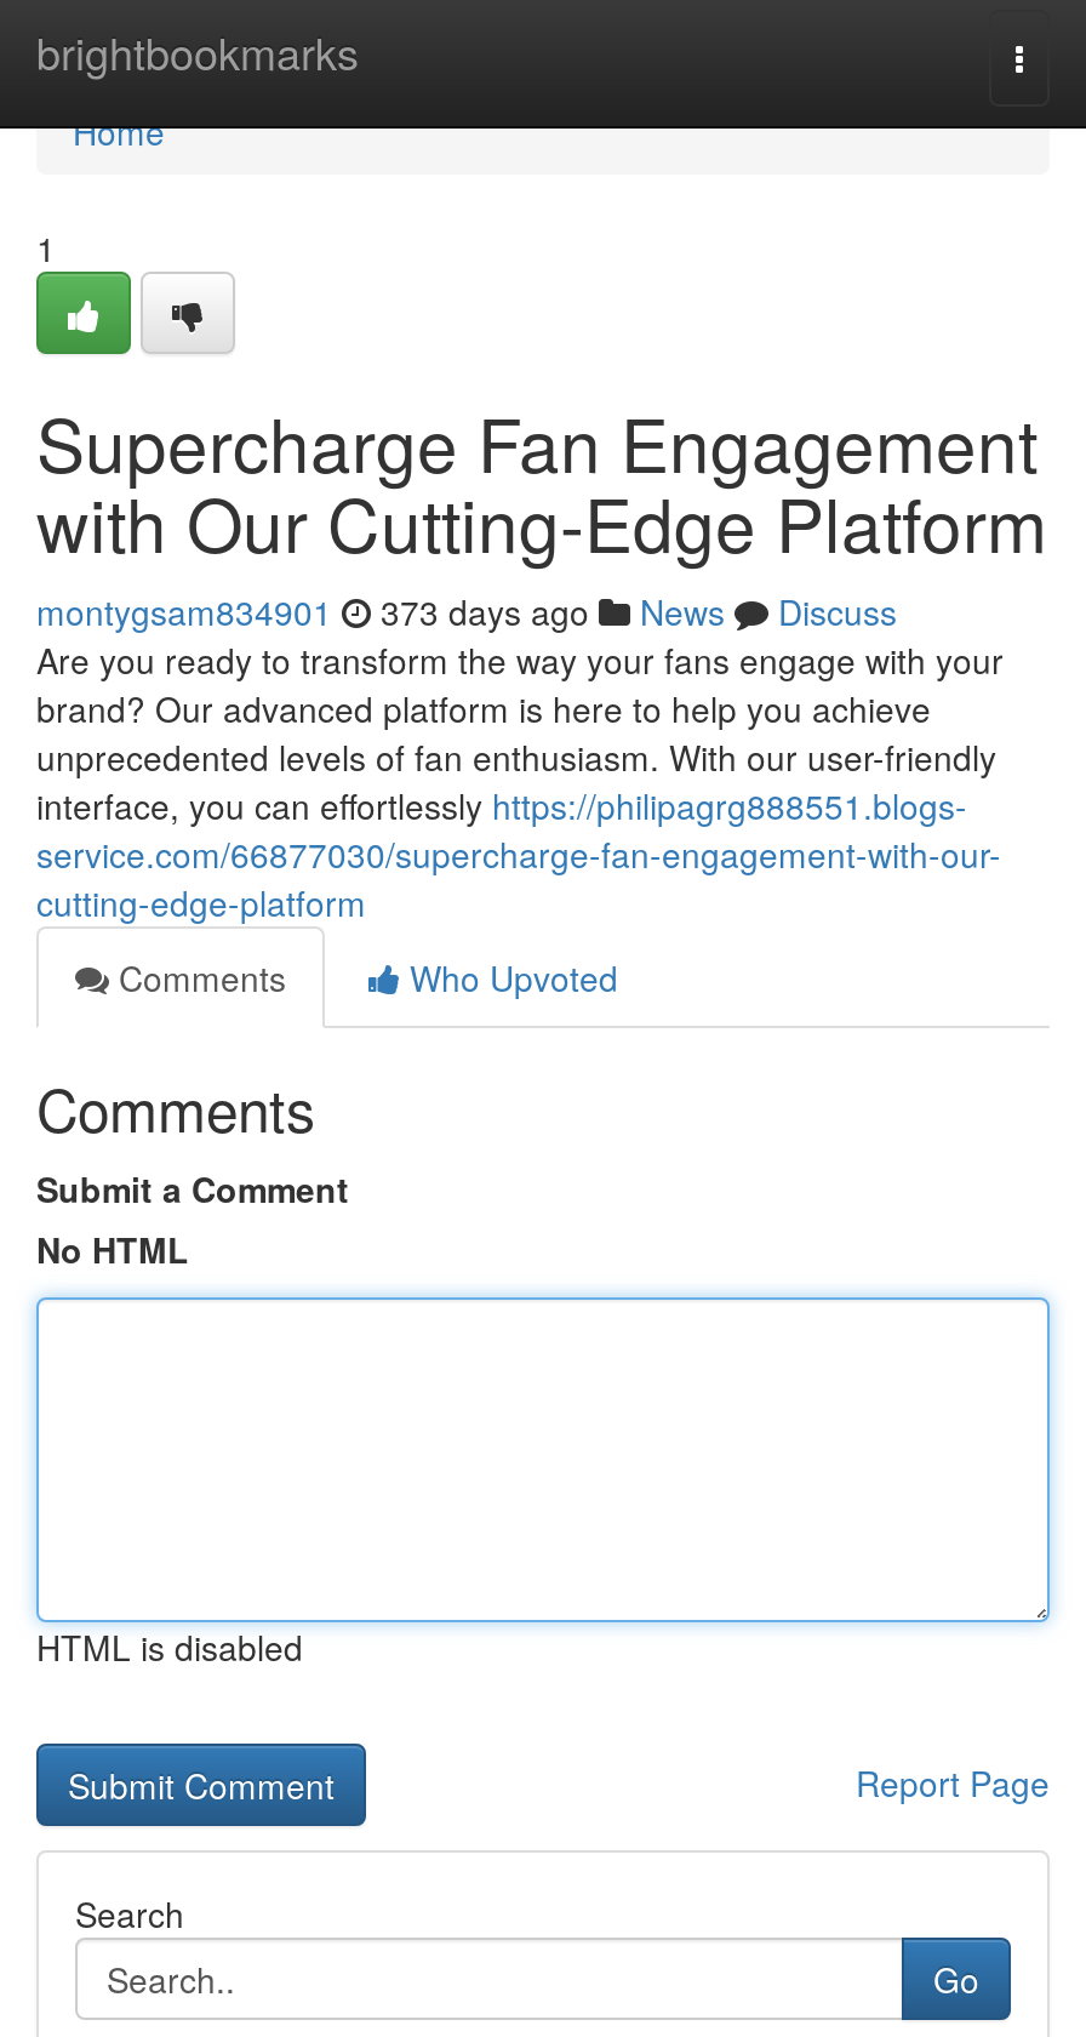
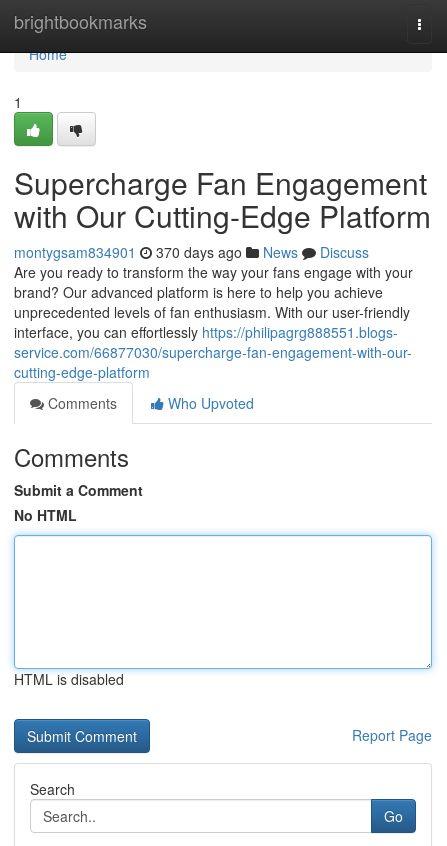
[36,587,897,635] montygsam834901 373 days ago News Discuss -> [14,242,369,262] montygsam834901 370 days ago News Discuss

